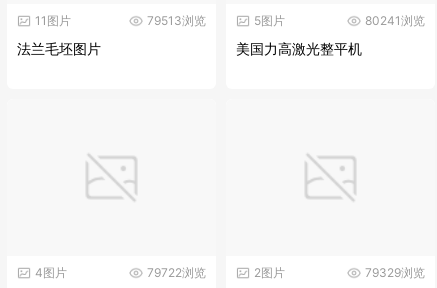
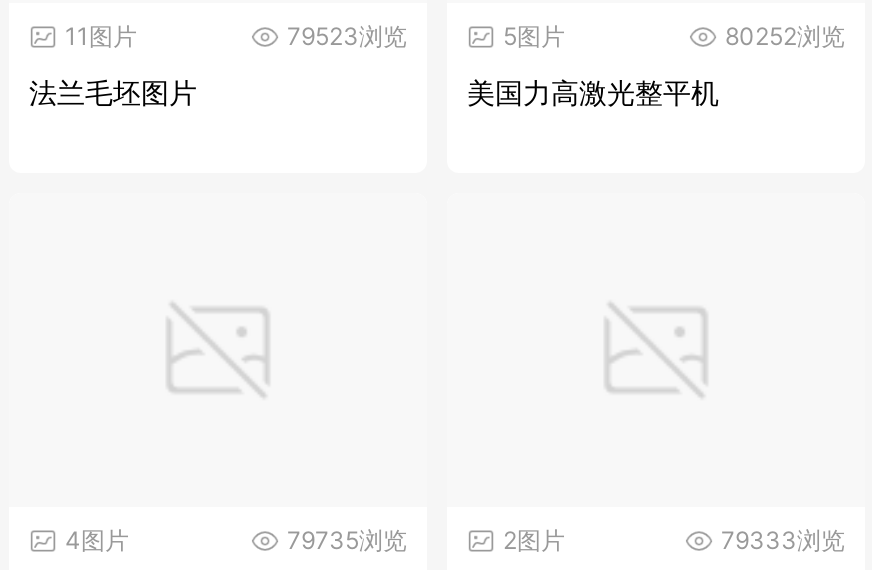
[147,13,206,28] 79513浏览 -> [287,21,407,51] 79523浏览
[365,13,425,28] 80241浏览 -> [725,21,845,51] 80252浏览
[147,264,206,279] 79722浏览 -> [287,524,407,554] 79735浏览
[365,264,425,279] 79329浏览 -> [721,524,845,554] 79333浏览

